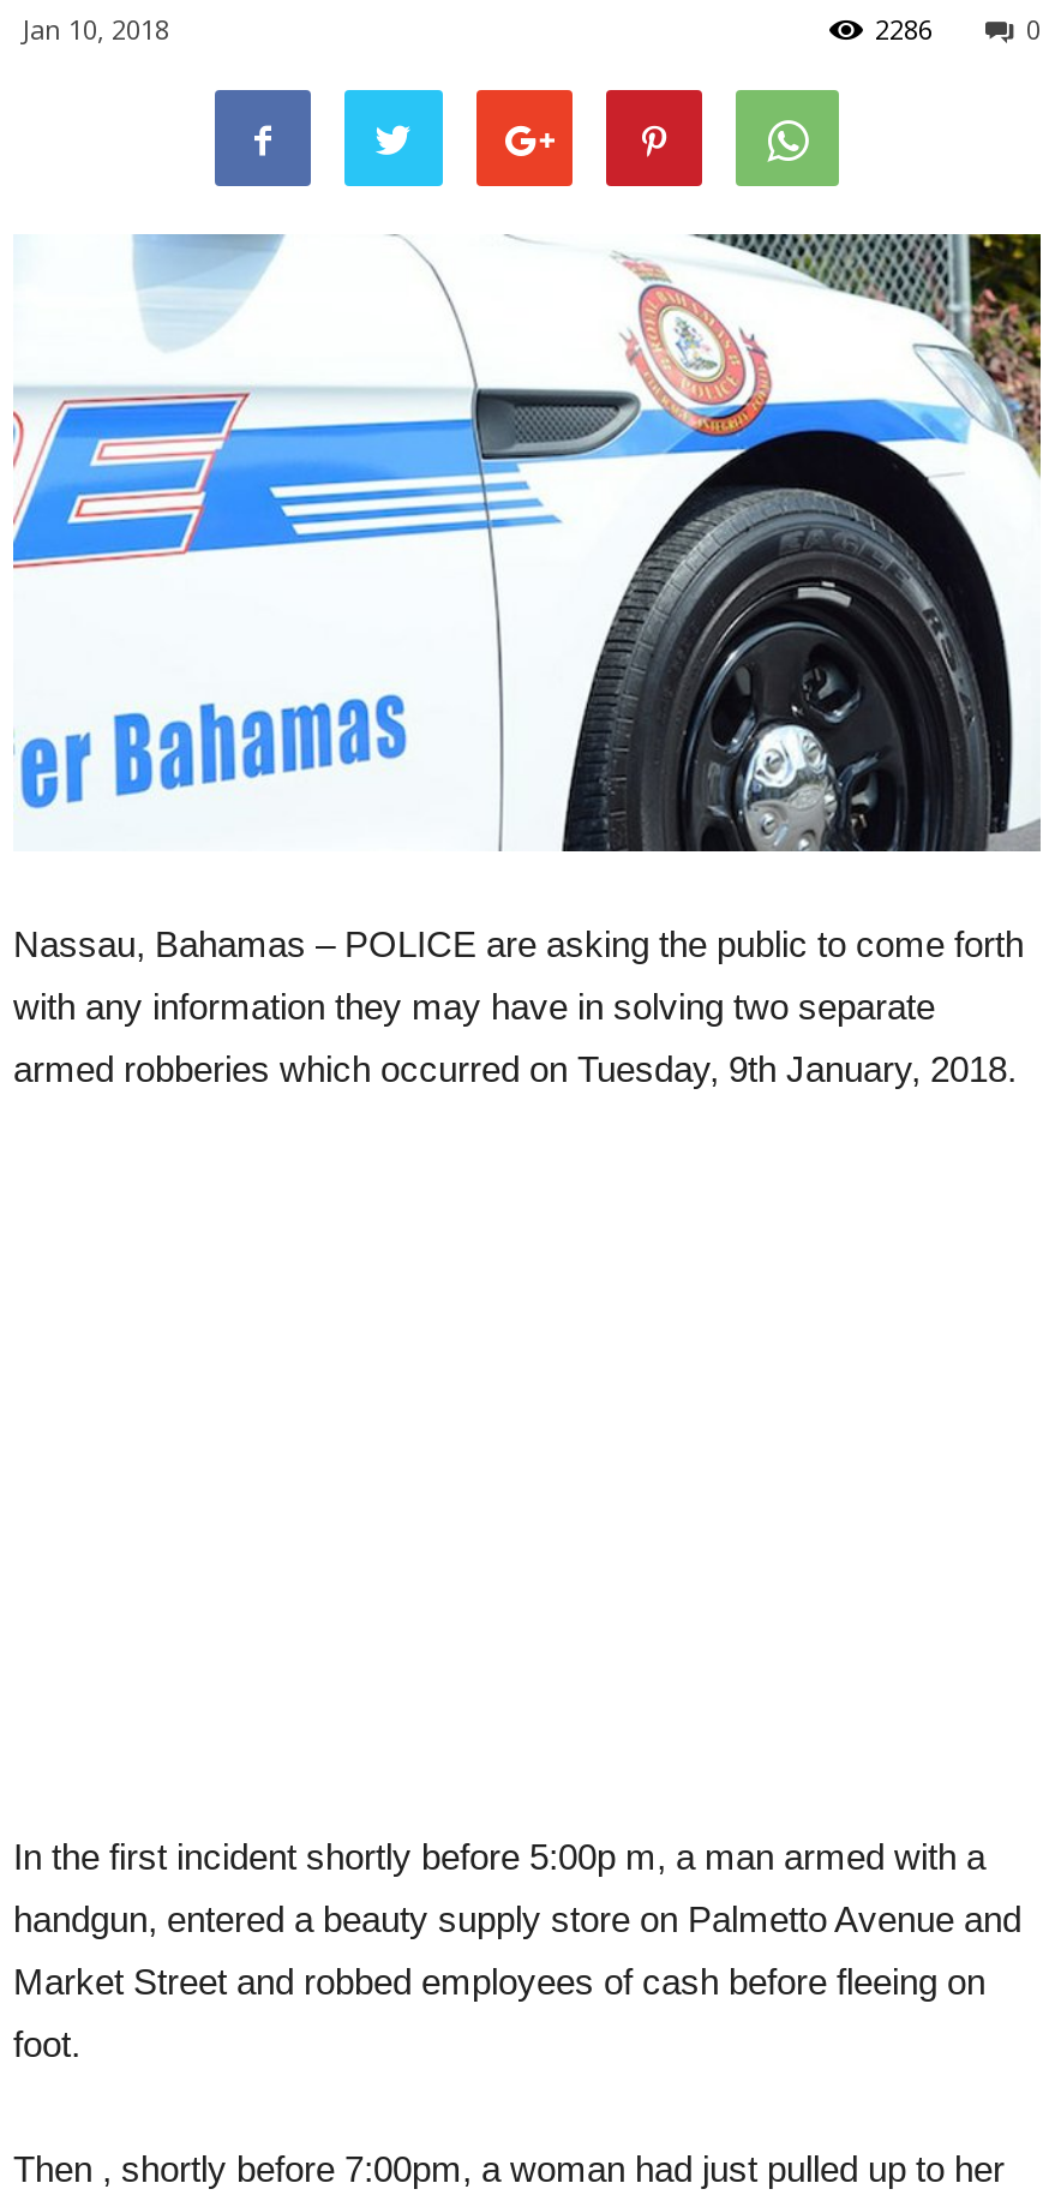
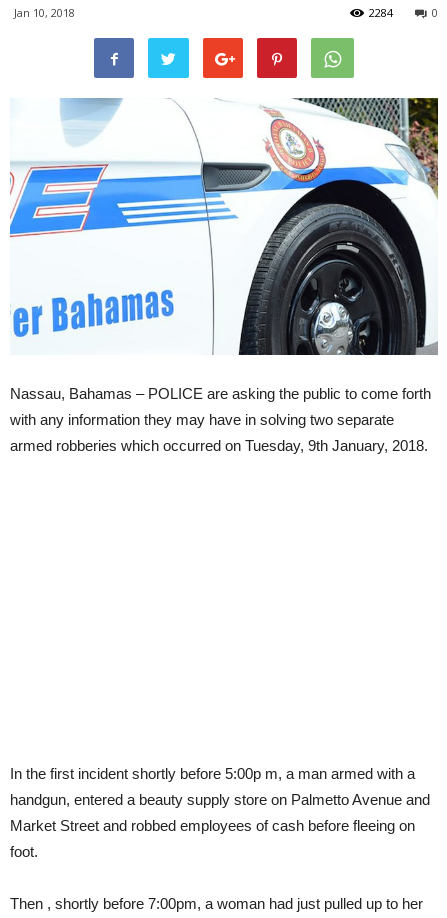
[875,11,933,47] 2286 -> [369,5,393,20] 2284

